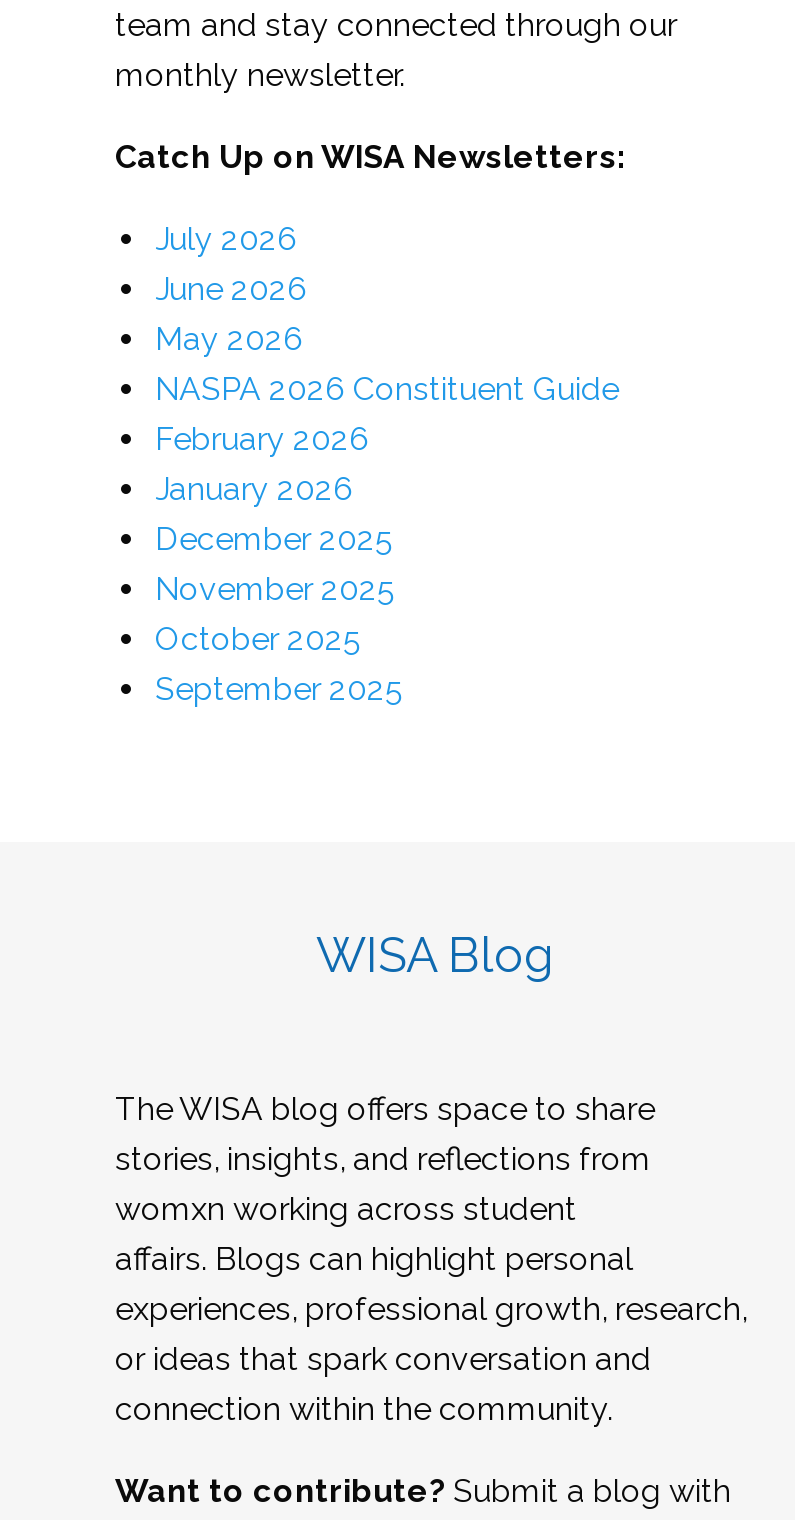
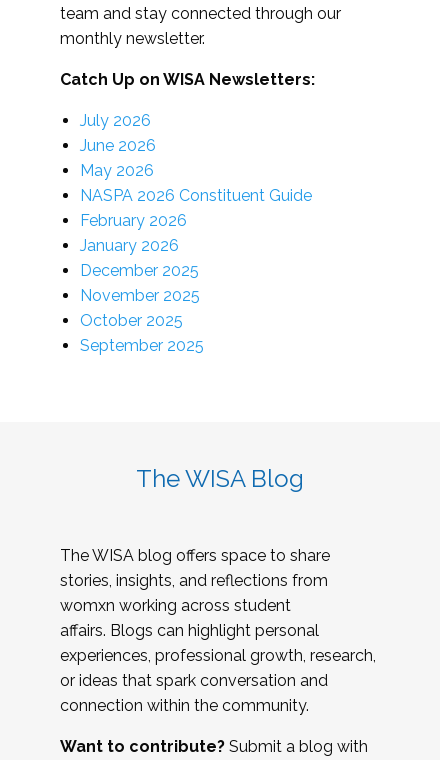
[316,927,554,985] WISA Blog -> [136,464,304,493] The WISA Blog

